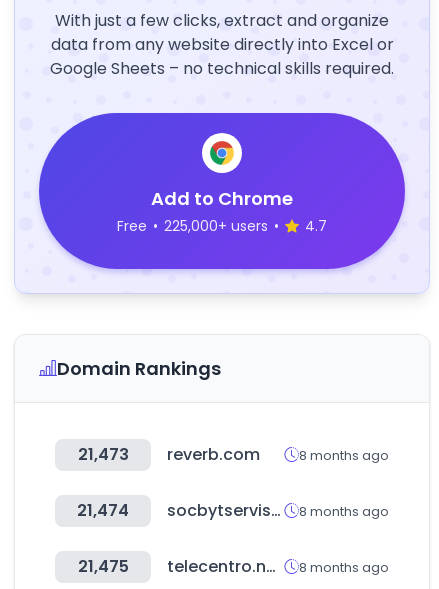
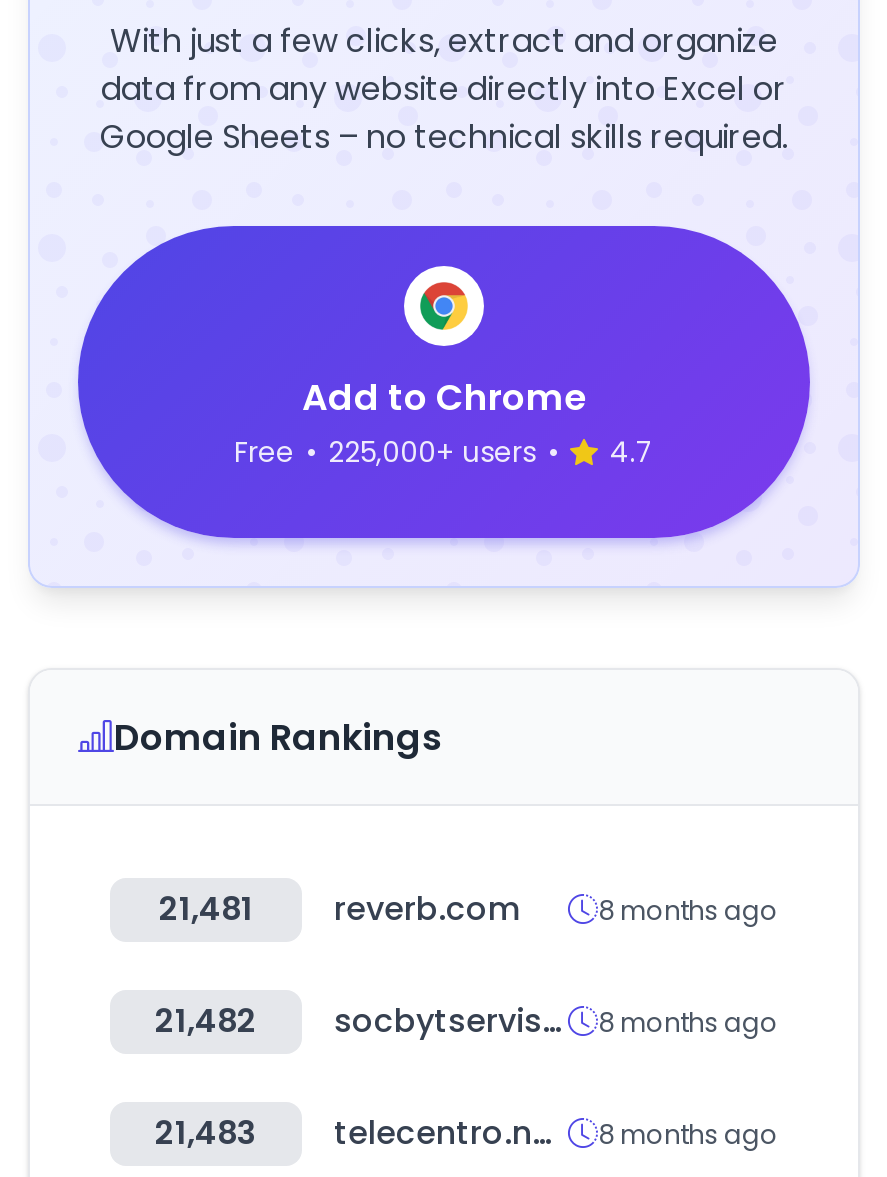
[77,443,260,466] 21,473 reverb.com -> [159,886,520,932] 21,481 reverb.com
[77,499,129,522] 21,474 -> [155,998,257,1044] 21,482
[77,555,128,578] 21,475 -> [155,1110,257,1156] 21,483

